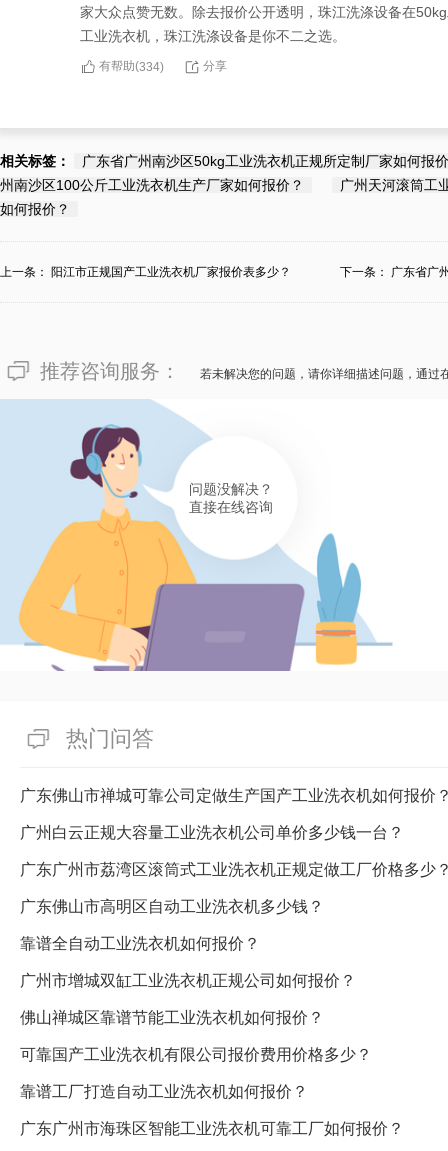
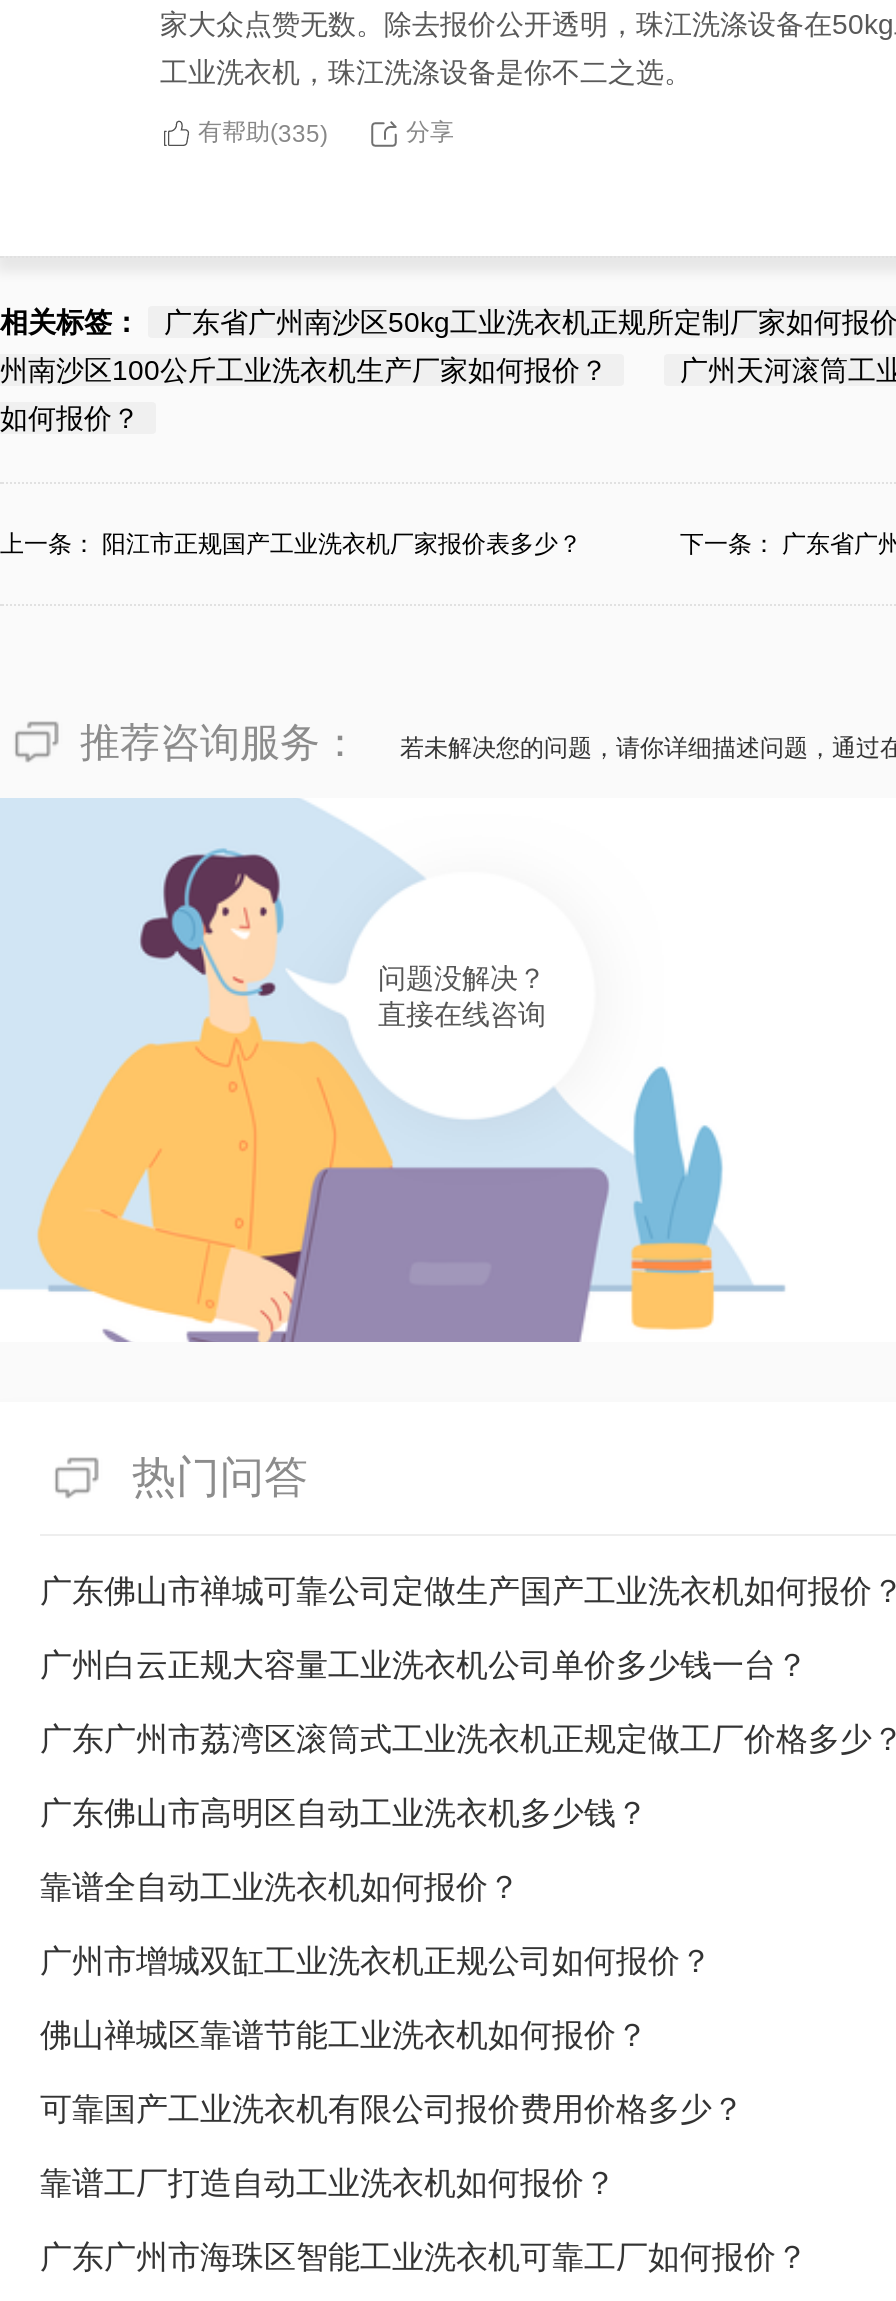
[99,59,164,73] 有帮助(334) -> [198,118,328,147] 有帮助(335)

